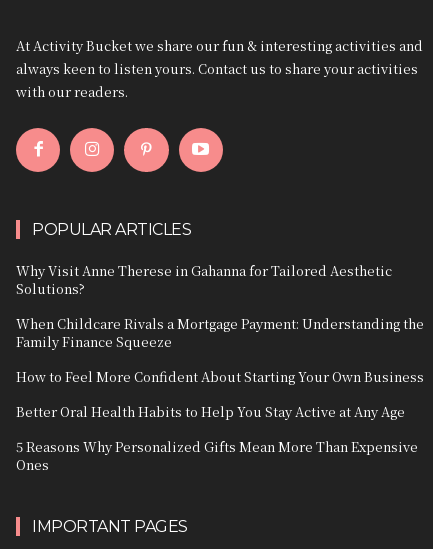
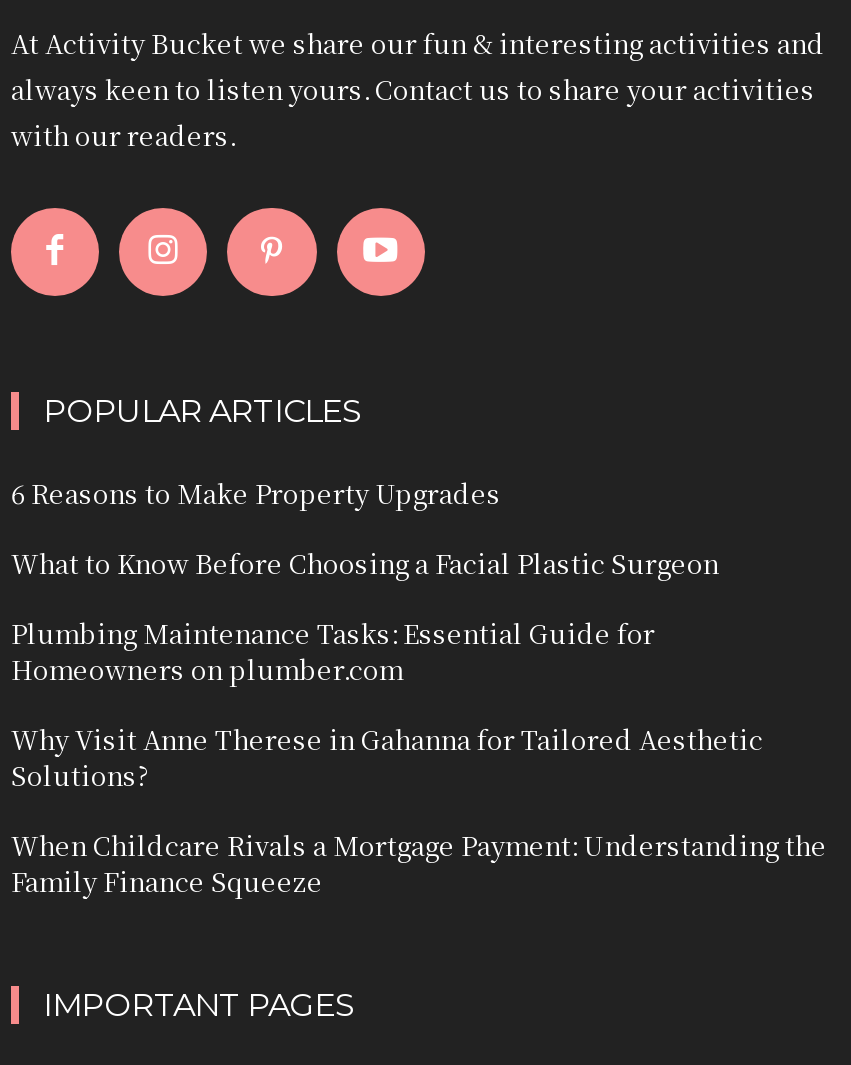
none -> [11,474,719,688] 6 Reasons to Make Property Upgrades | What to Know Before Choosing a Facial Plastic Surgeon | Plumbing Maintenance Tasks: Essential Guide for | Homeowners on plumber.com
moved [16,261,424,351] -> [11,720,827,900]: Why Visit Anne Therese in Gahanna for Tailored Aesthetic | Solutions? | When Childcare Rivals a Mortgage Payment: Understanding the | Family Finance Squeeze
[16,367,424,474] How to Feel More Confident About Starting Your Own Business | Better Oral Health Habits to Help You Stay Active at Any Age | 5 Reasons Why Personalized Gifts Mean More Than Expensive | Ones -> none

